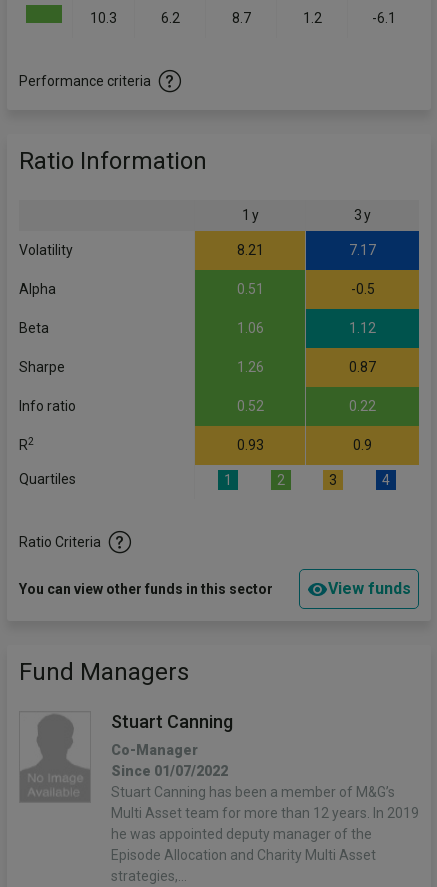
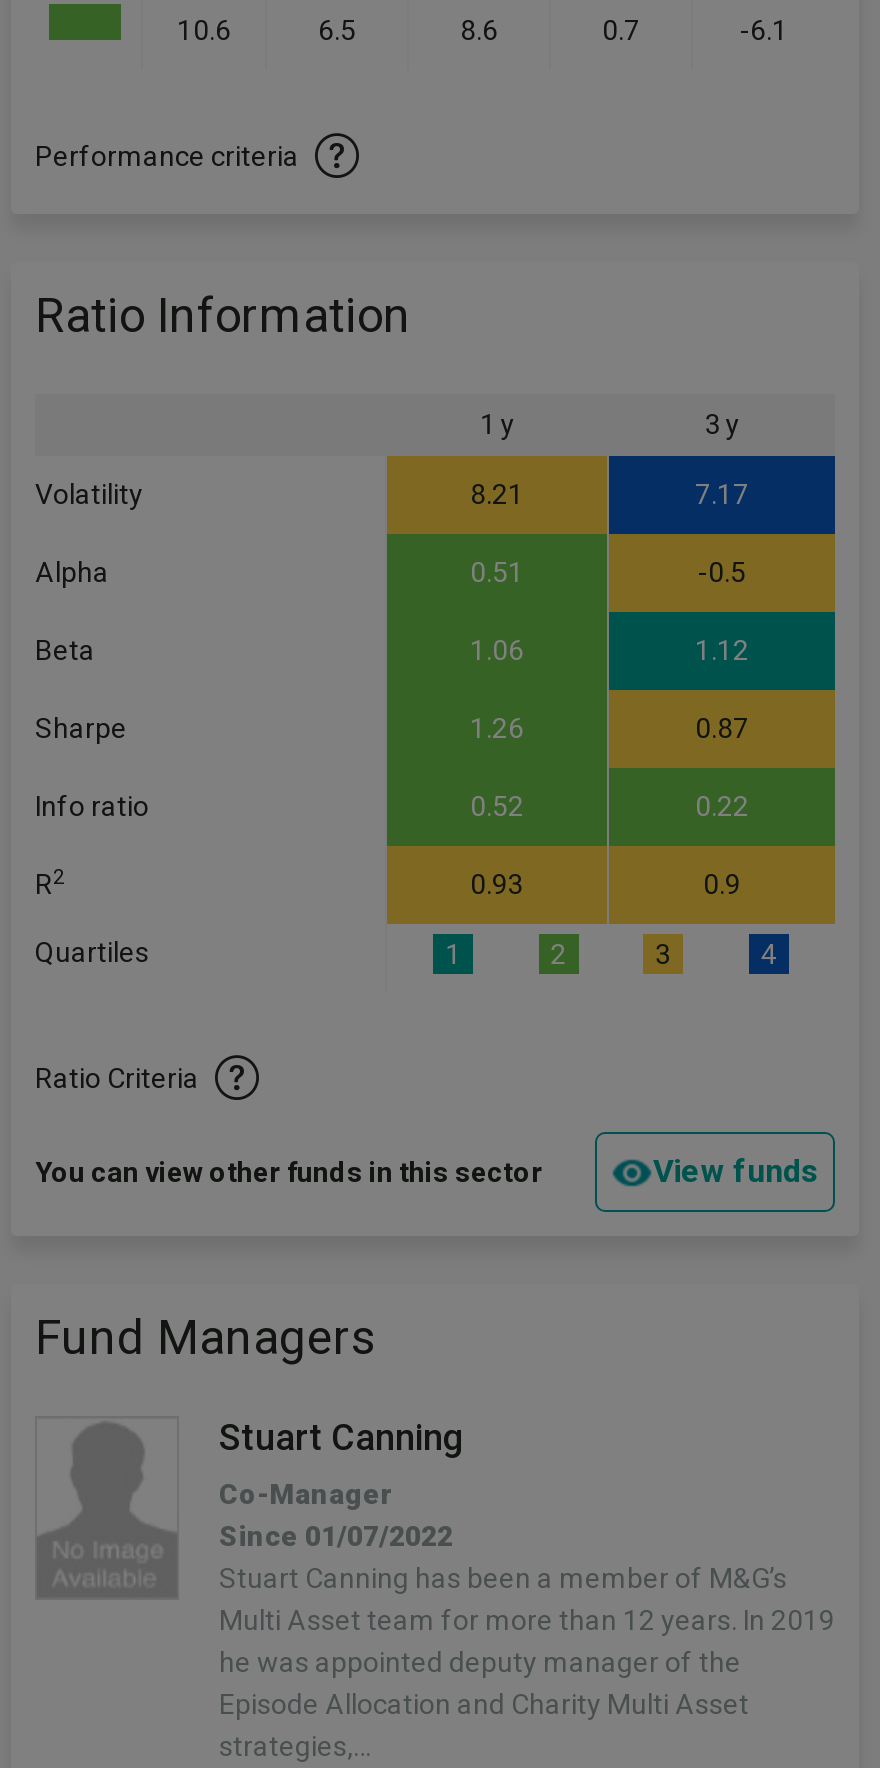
[90,10,117,26] 10.3 -> [177,14,231,46] 10.6
[160,10,179,26] 6.2 -> [318,14,356,46] 6.5
[231,10,250,26] 8.7 -> [460,14,498,46] 8.6
[302,10,321,26] 1.2 -> [602,14,640,46] 0.7

